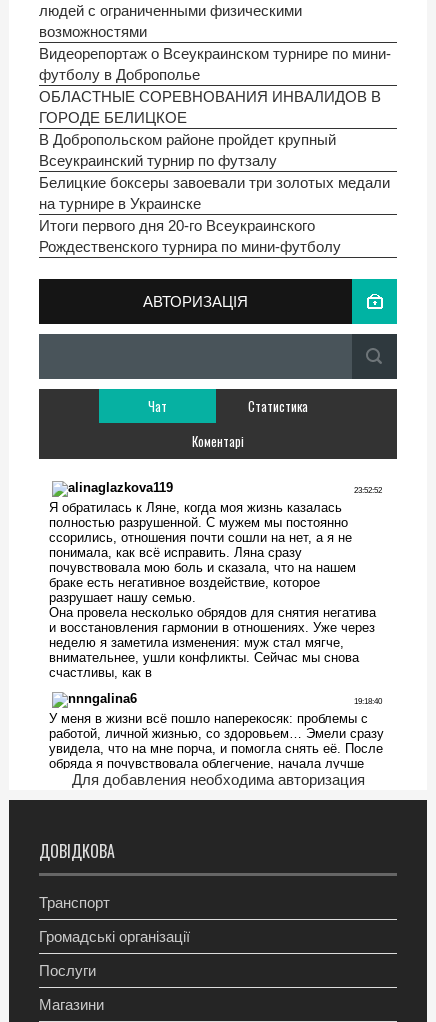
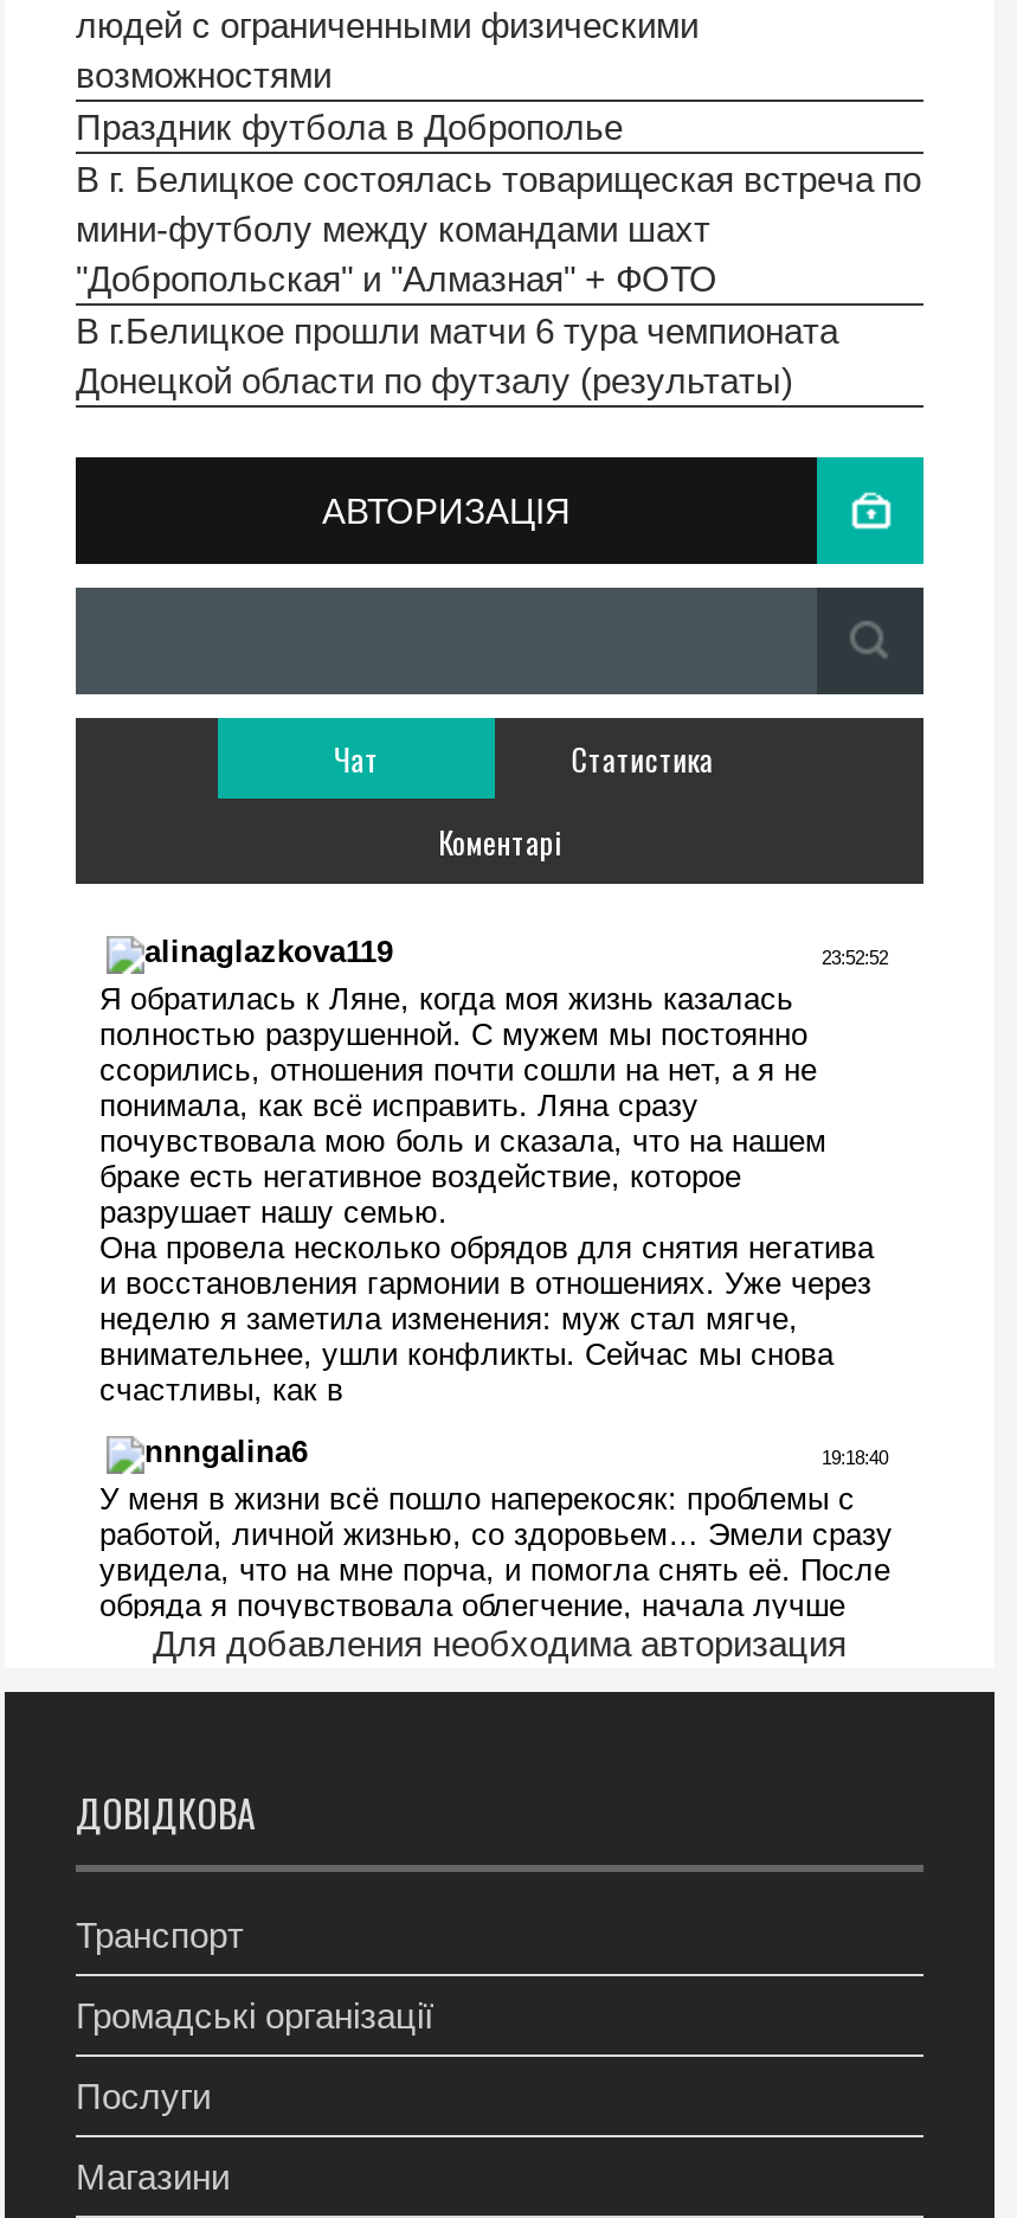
[39,45,391,255] Видеорепортаж о Всеукраинском турнире по мини- | футболу в Доброполье | ОБЛАСТНЫЕ СОРЕВНОВАНИЯ ИНВАЛИДОВ В | ГОРОДЕ БЕЛИЦКОЕ | В Добропольском районе пройдет крупный | Всеукраинский турнир по футзалу | Белицкие боксеры завоевали три золотых медали | на турнире в Украинске | Итоги первого дня 20-го Всеукраинского | Рождественского турнира по мини-футболу -> [76,108,921,401] Праздник футбола в Доброполье | В г. Белицкое состоялась товарищеская встреча по | мини-футболу между командами шахт | "Добропольская" и "Алмазная" + ФОТО | В г.Белицкое прошли матчи 6 тура чемпионата | Донецкой области по футзалу (результаты)

